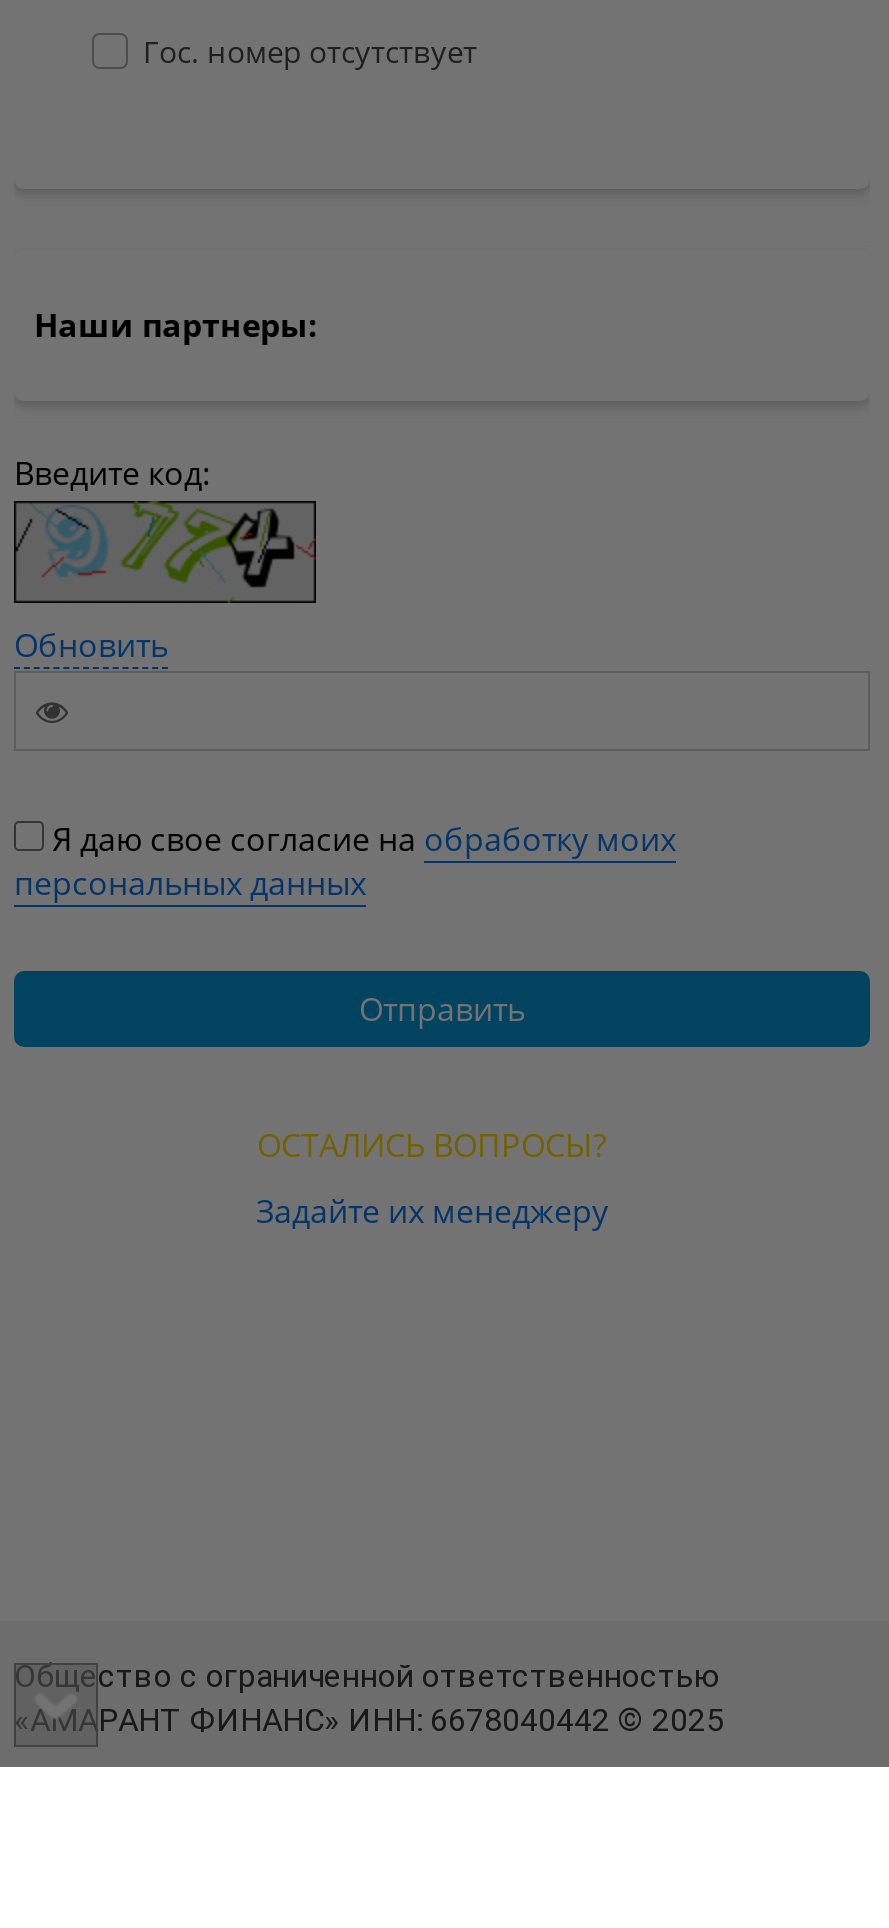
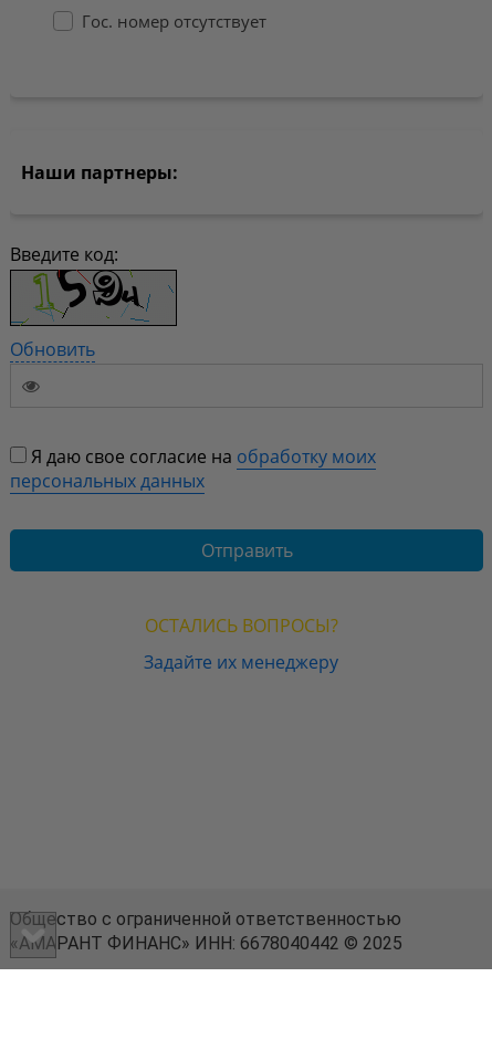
[54,503,296,587] [image] -> [33,270,165,322] [image]

